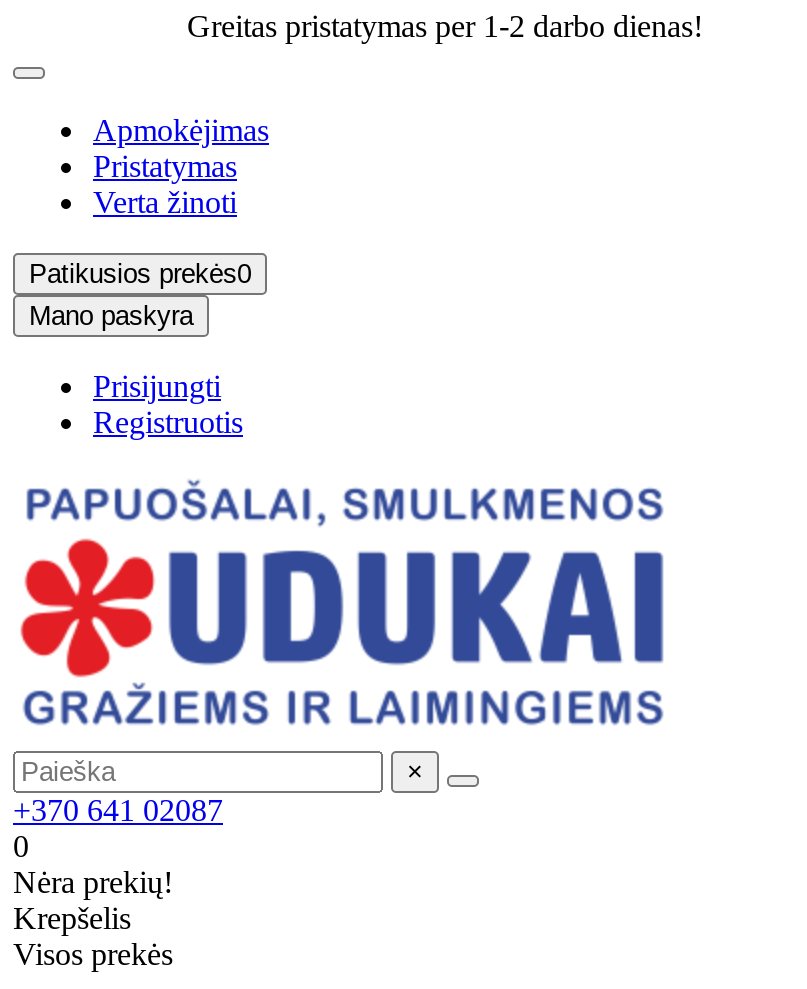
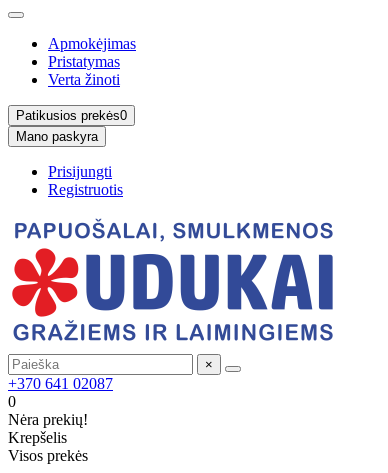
[187,9,703,43] Greitas pristatymas per 1-2 darbo dienas! -> none

